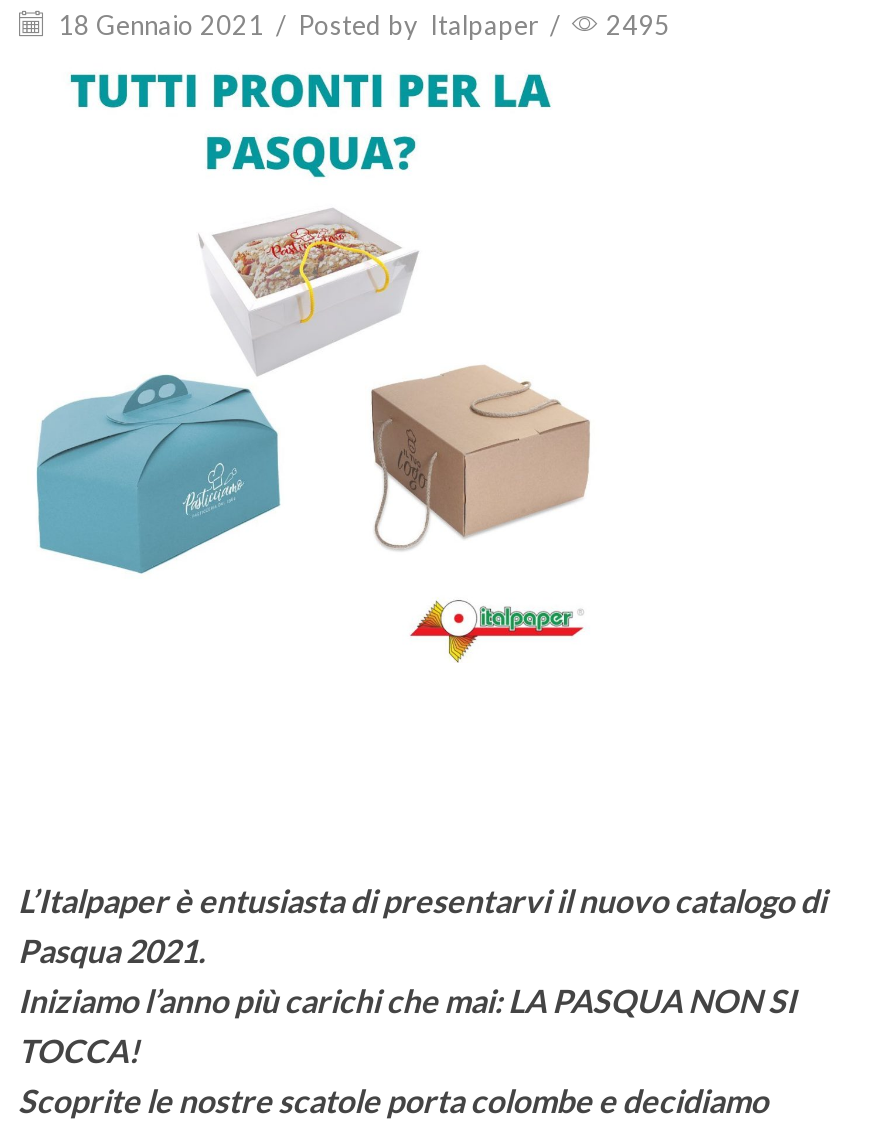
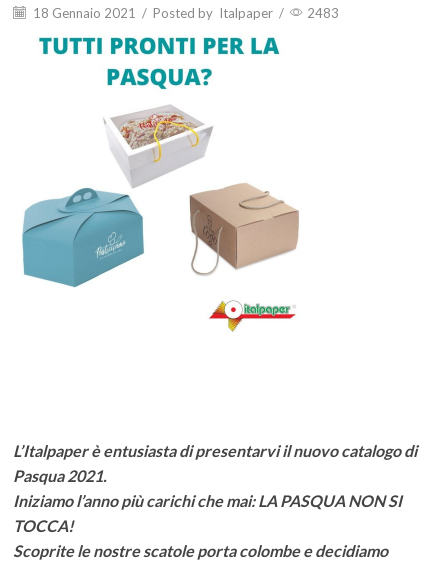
[52,9,670,41] 18 Gennaio 2021 / Posted by Italpaper / 2495 -> [30,5,339,21] 18 Gennaio 2021 / Posted by Italpaper / 2483

